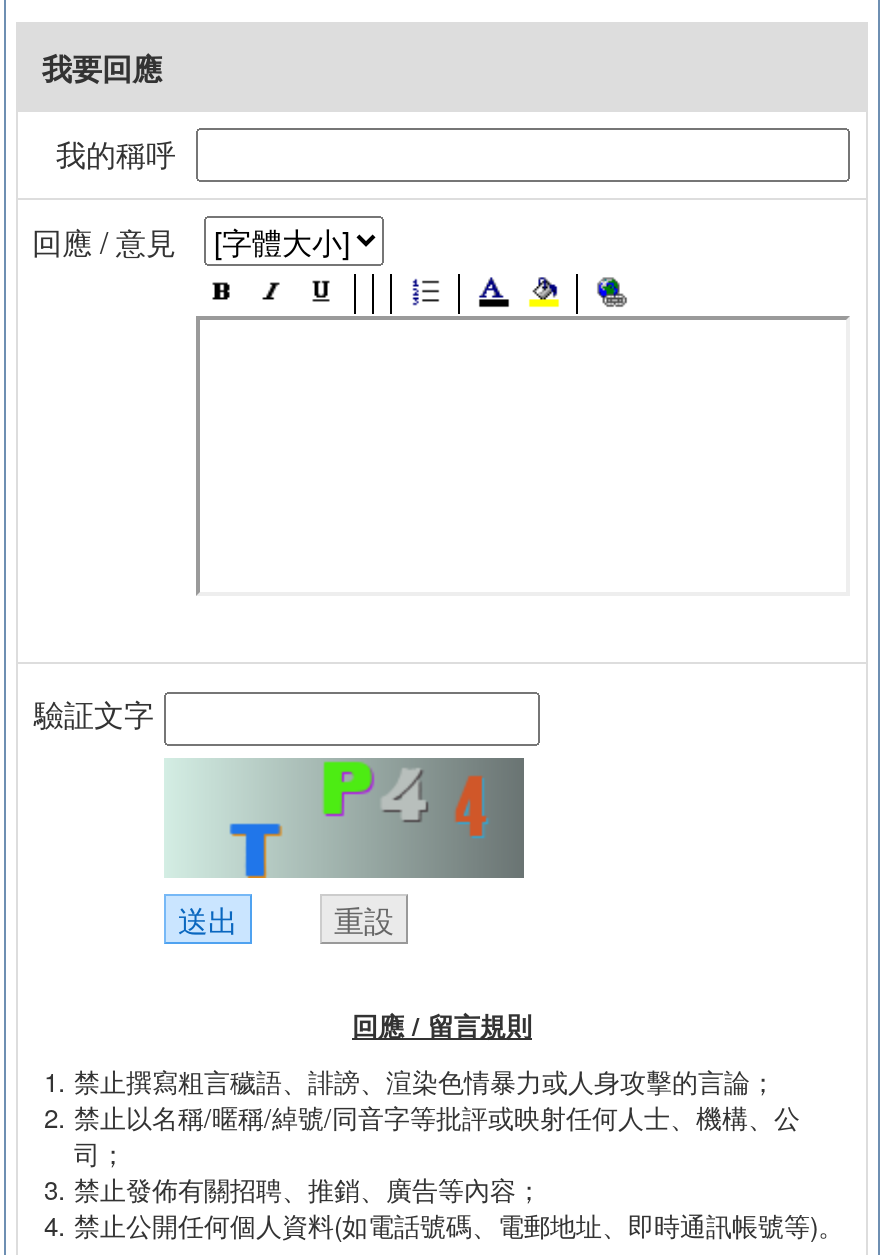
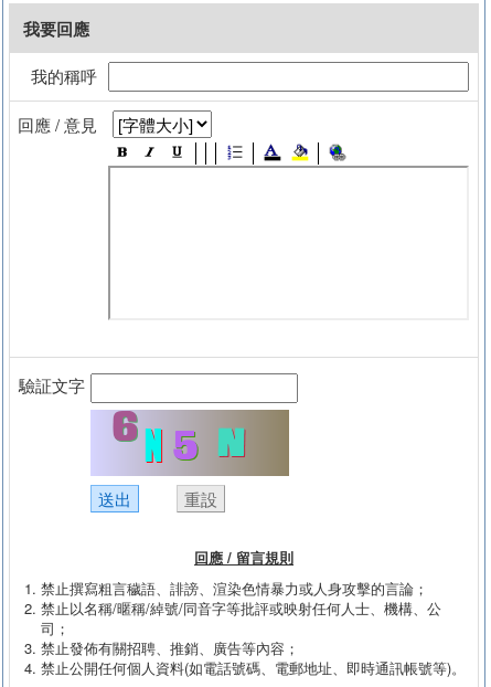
[164,758,296,880] [image] -> [90,410,164,476] [image]
[312,758,524,878] [image] -> [172,410,289,476] [image]

